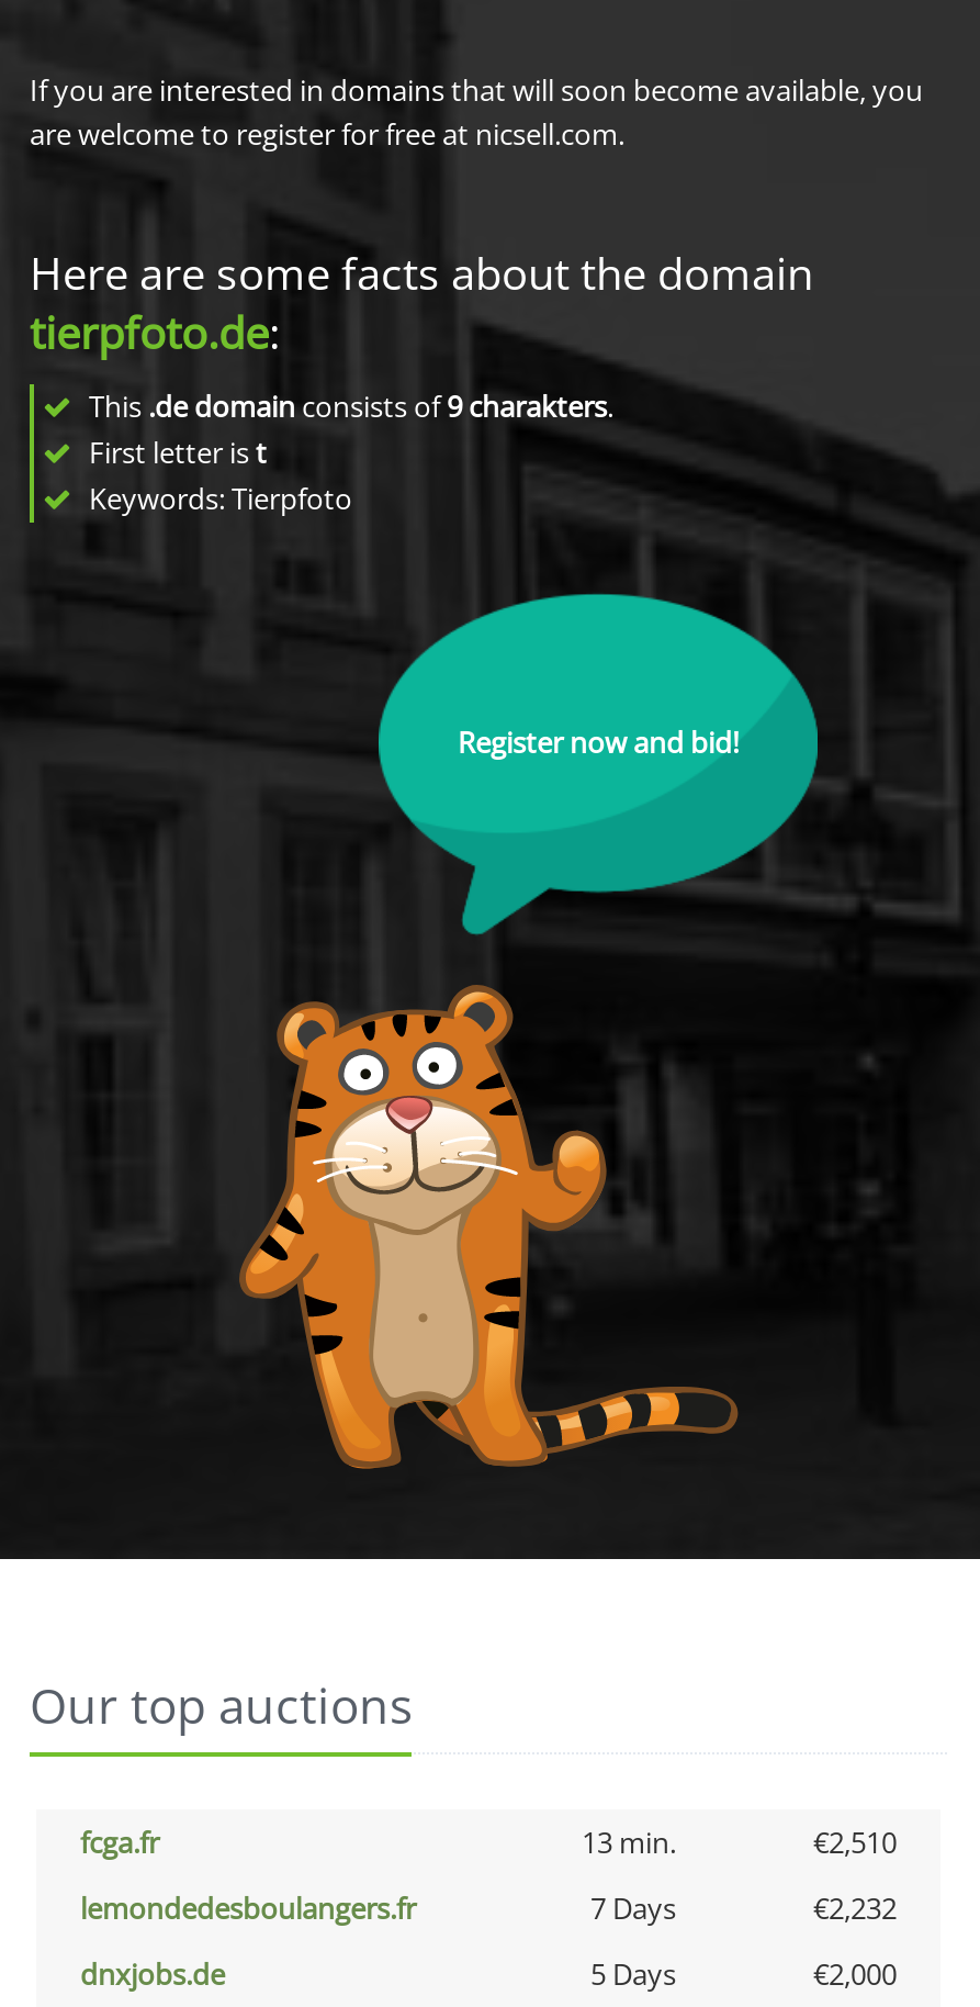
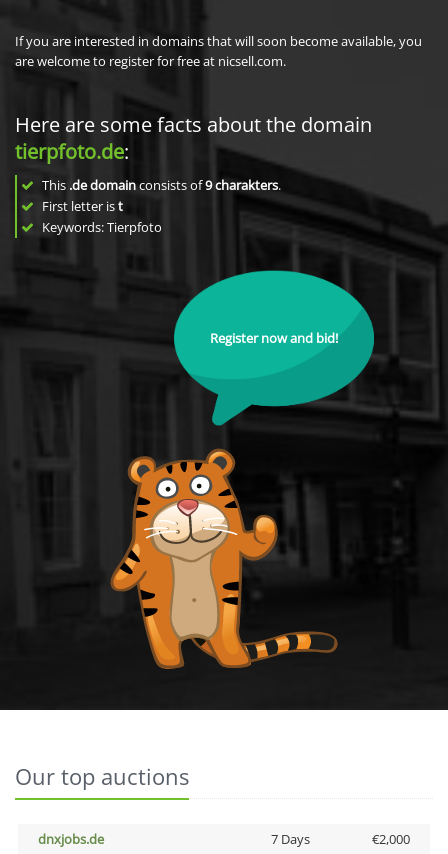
[80,1823,897,1928] fcga.fr | 13 min. | €2,510 | lemondedesboulangers.fr | 7 Days | €2,232 -> none
[590,1954,676,1994] 5 Days -> [270,830,309,848] 7 Days

